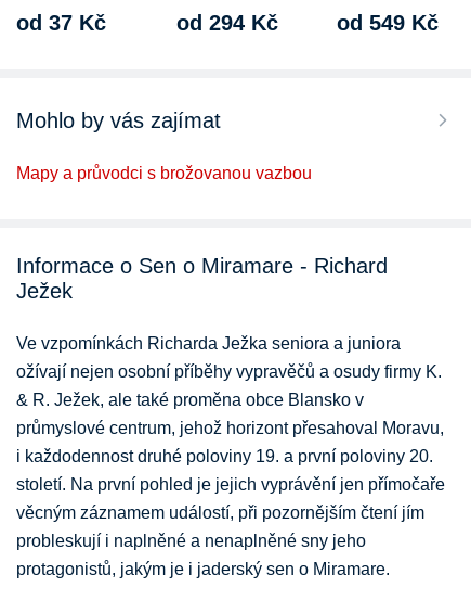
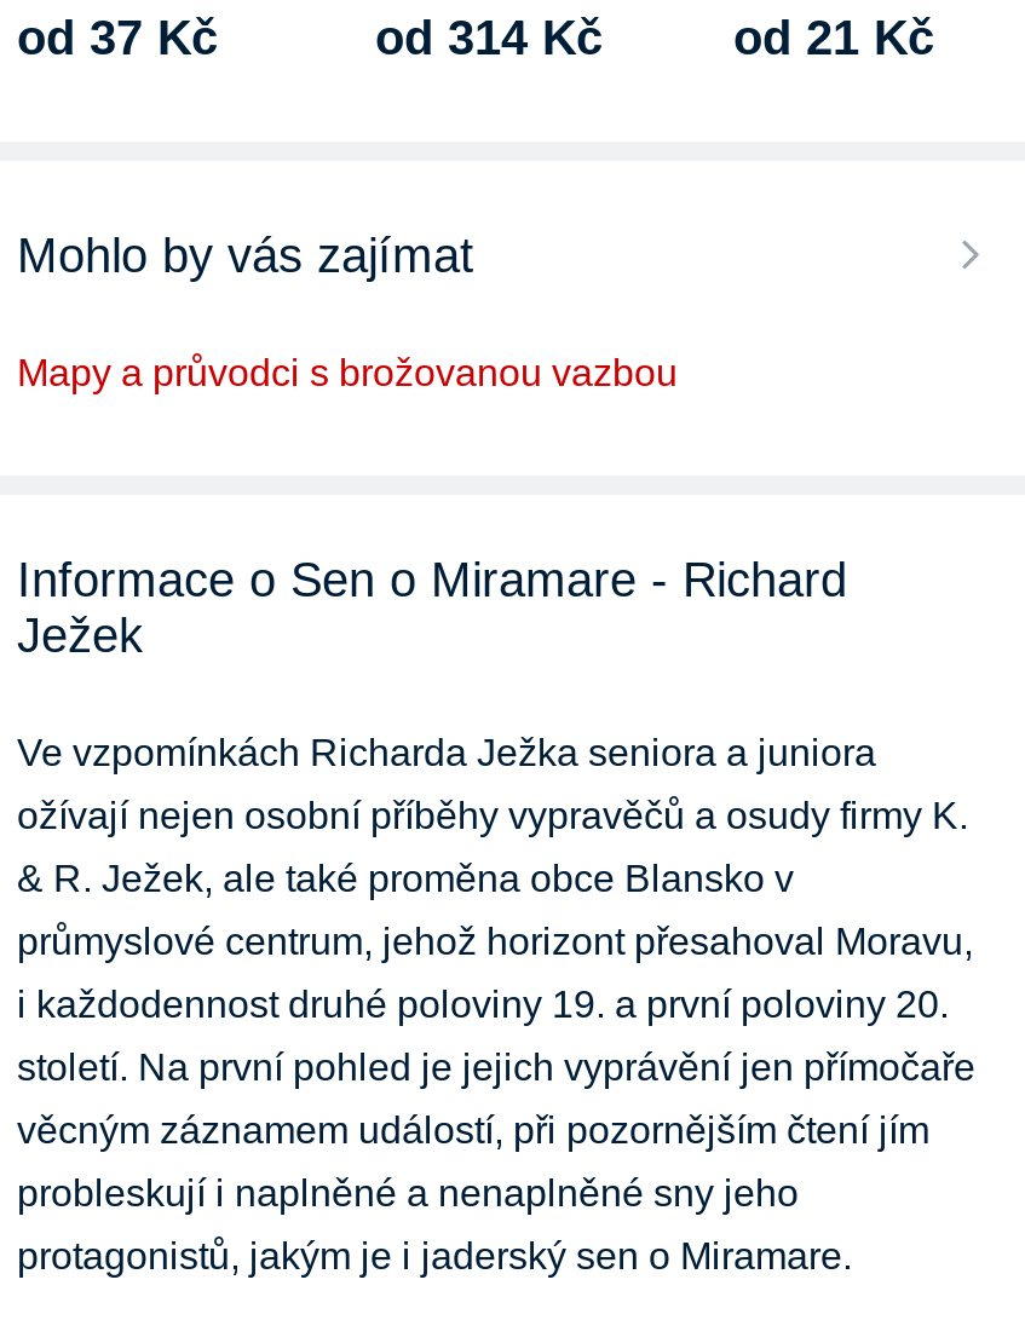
[176,11,278,35] od 294 Kč -> [375,11,603,64] od 314 Kč
[337,11,439,35] od 549 Kč -> [733,11,934,64] od 21 Kč

